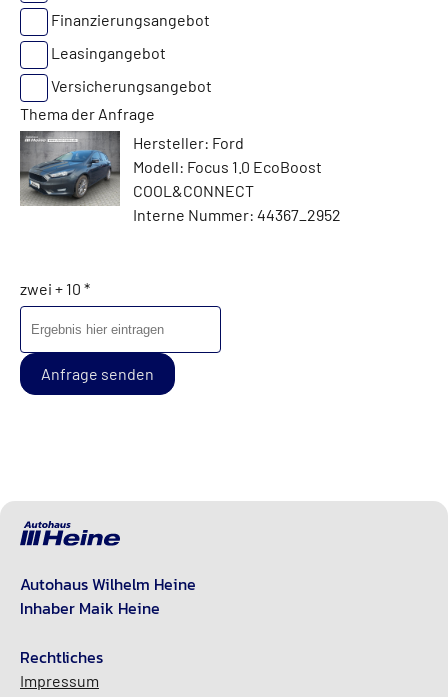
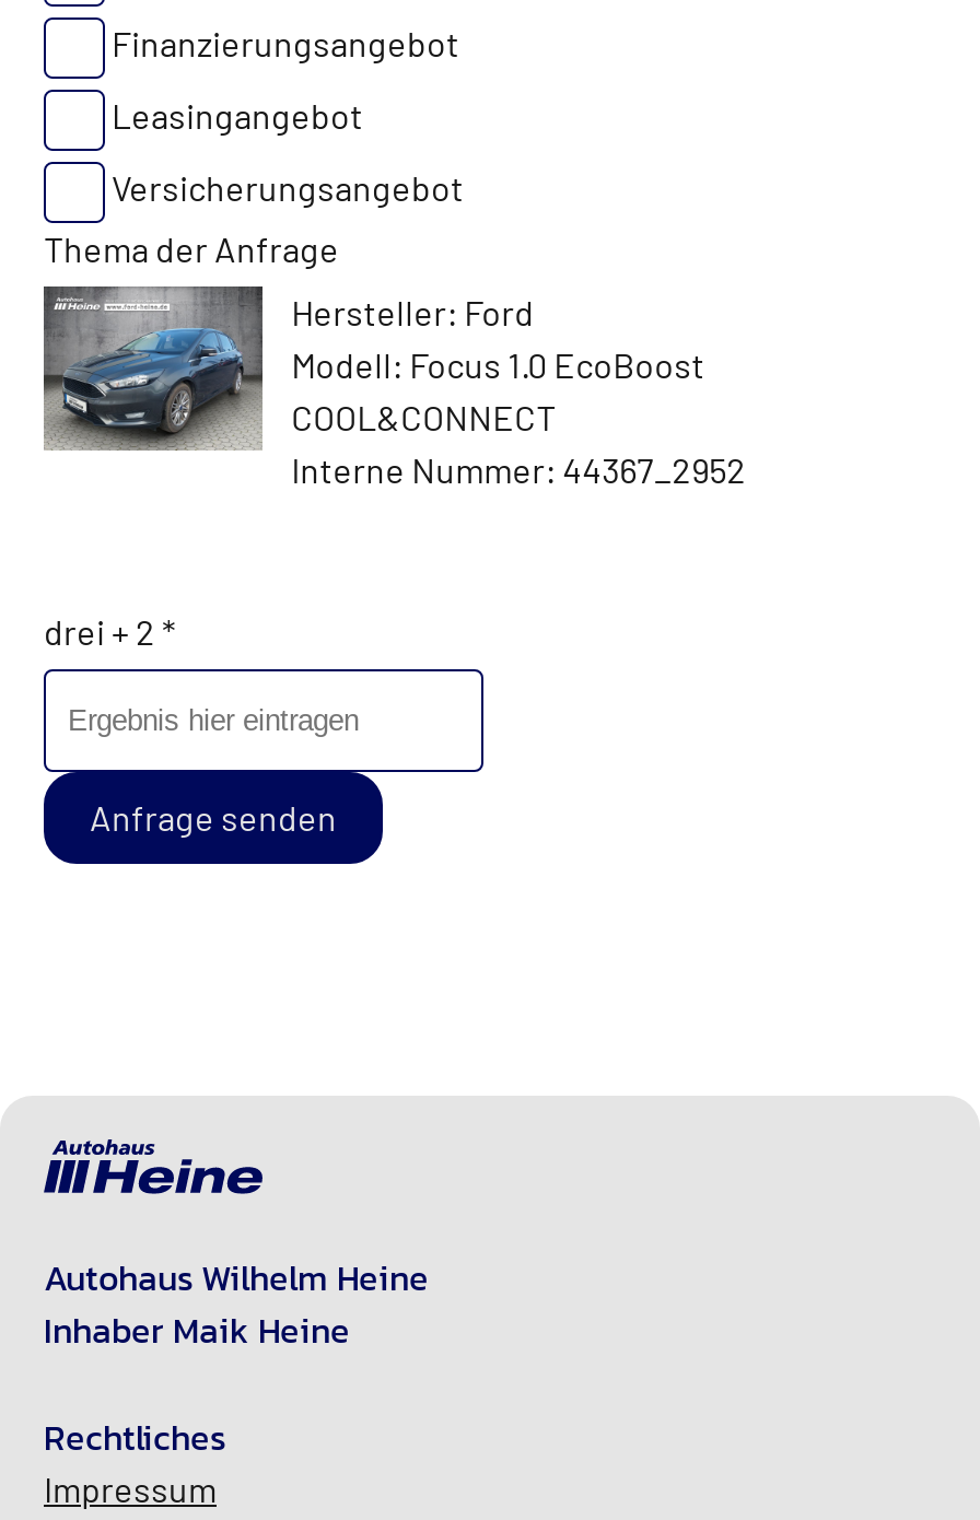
[20,279,90,298] zwei + 10 * -> [44,610,175,651] drei + 2 *

